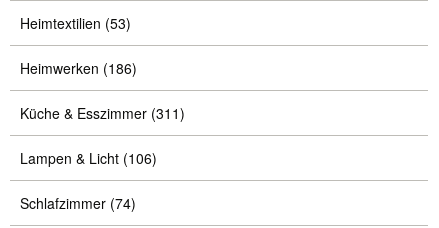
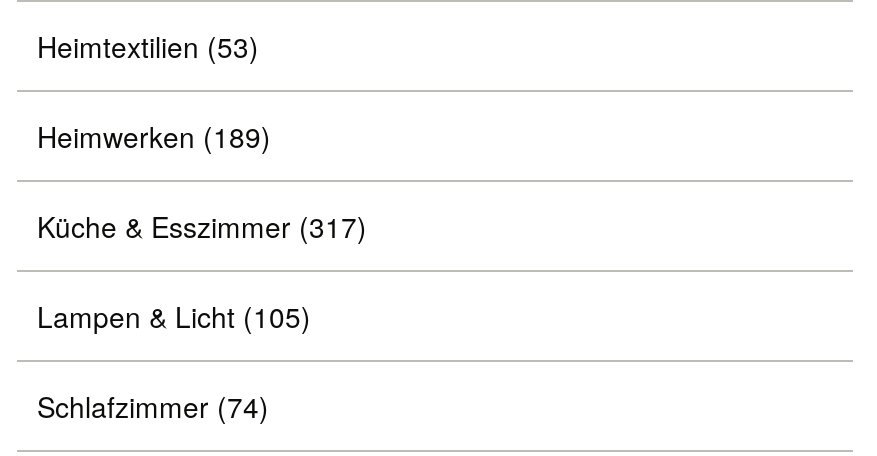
[20,58,137,78] Heimwerken (186) -> [37,116,271,156] Heimwerken (189)
[20,103,185,123] Küche & Esszimmer (311) -> [37,206,367,246] Küche & Esszimmer (317)
[20,148,157,168] Lampen & Licht (106) -> [37,296,311,336] Lampen & Licht (105)

